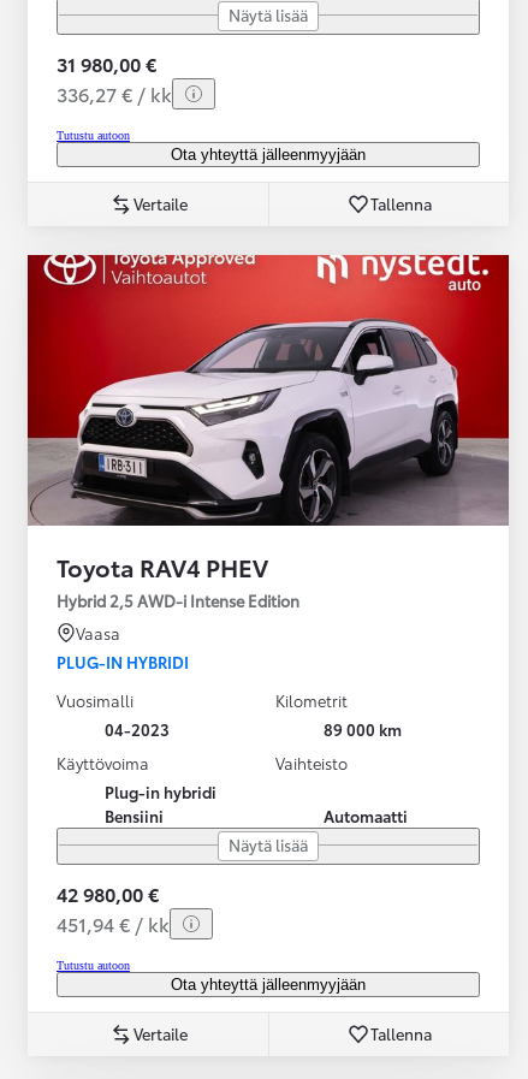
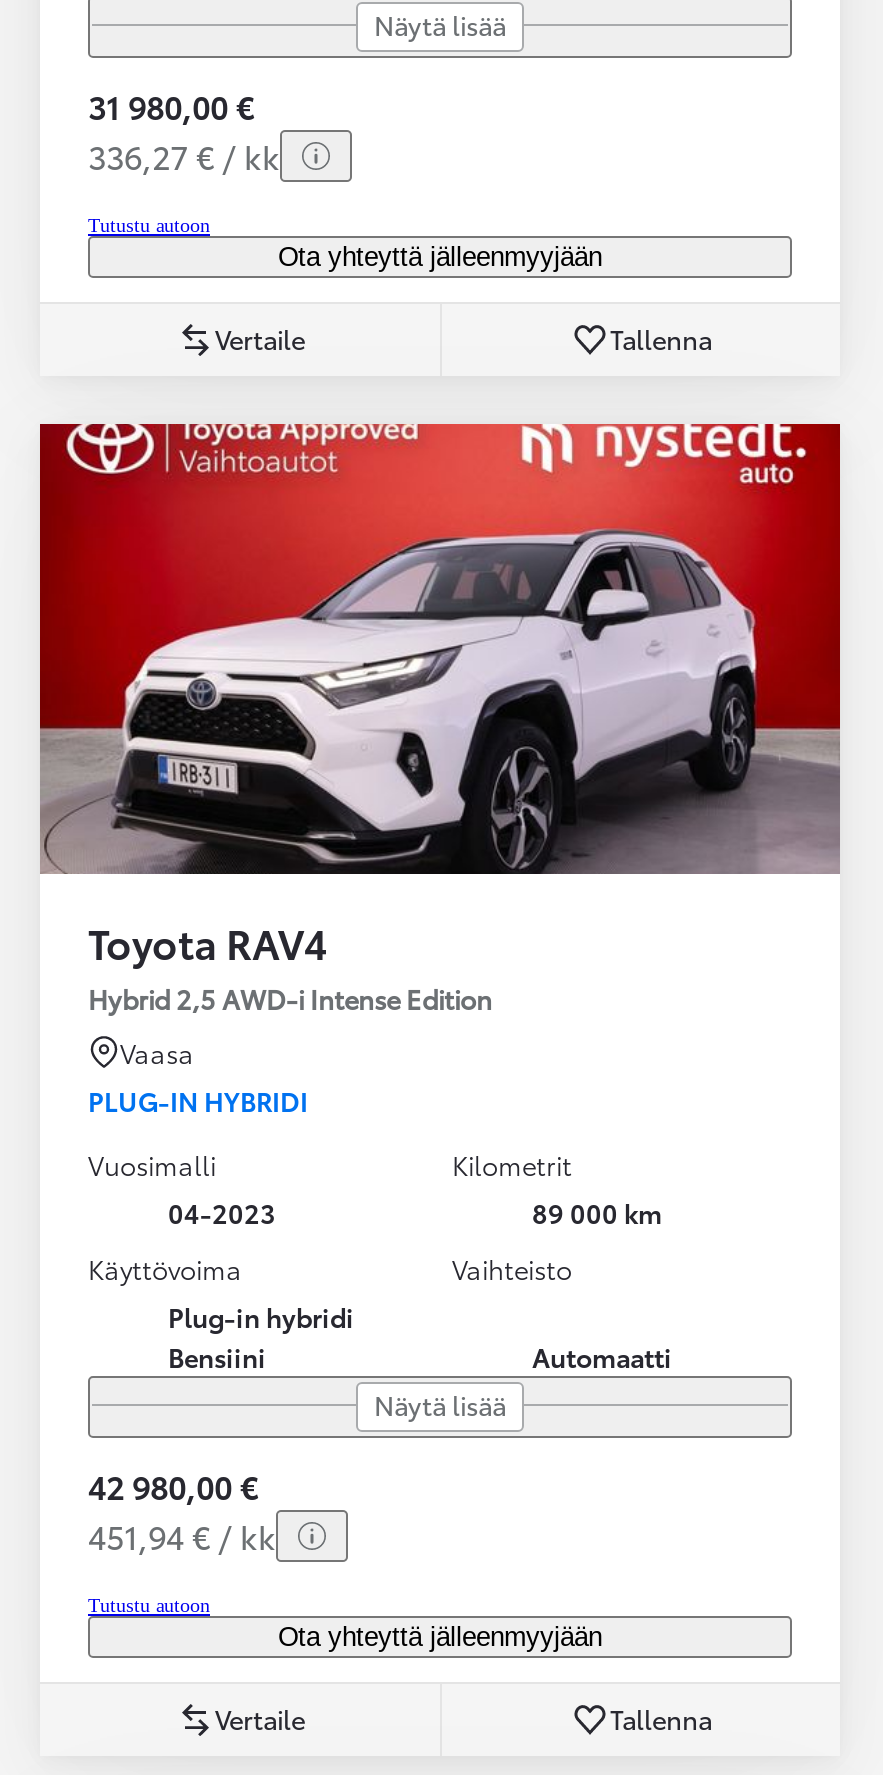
[57,549,268,583] Toyota RAV4 PHEV -> [88,914,328,970] Toyota RAV4

